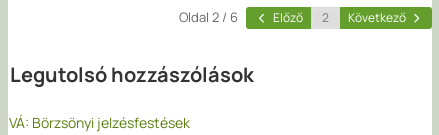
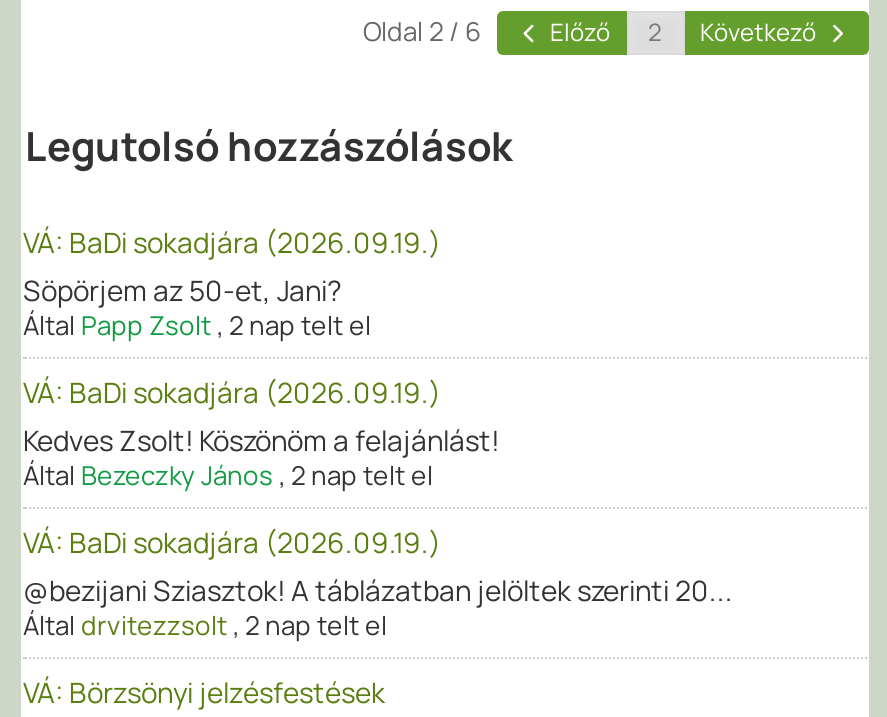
none -> [23,223,733,643] VÁ: BaDi sokadjára (2026.09.19.) | Söpörjem az 50-et, Jani? | Által Papp Zsolt, 2 nap telt el | VÁ: BaDi sokadjára (2026.09.19.) | Kedves Zsolt! Köszönöm a felajánlást! | Által Bezeczky János, 2 nap telt el | VÁ: BaDi sokadjára (2026.09.19.) | @bezijani Sziasztok! A táblázatban jelöltek szerinti 20... | Által drvitezzsolt, 2 nap telt el

